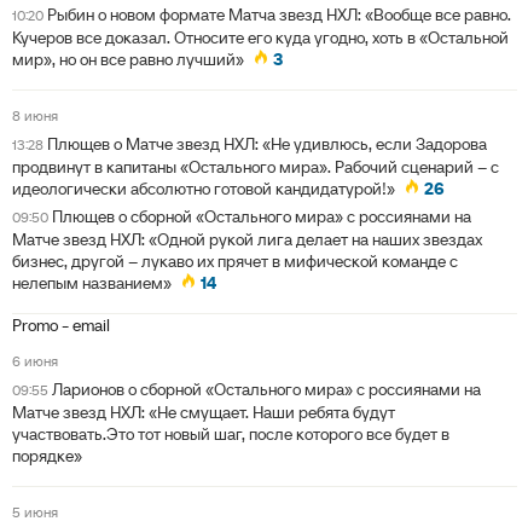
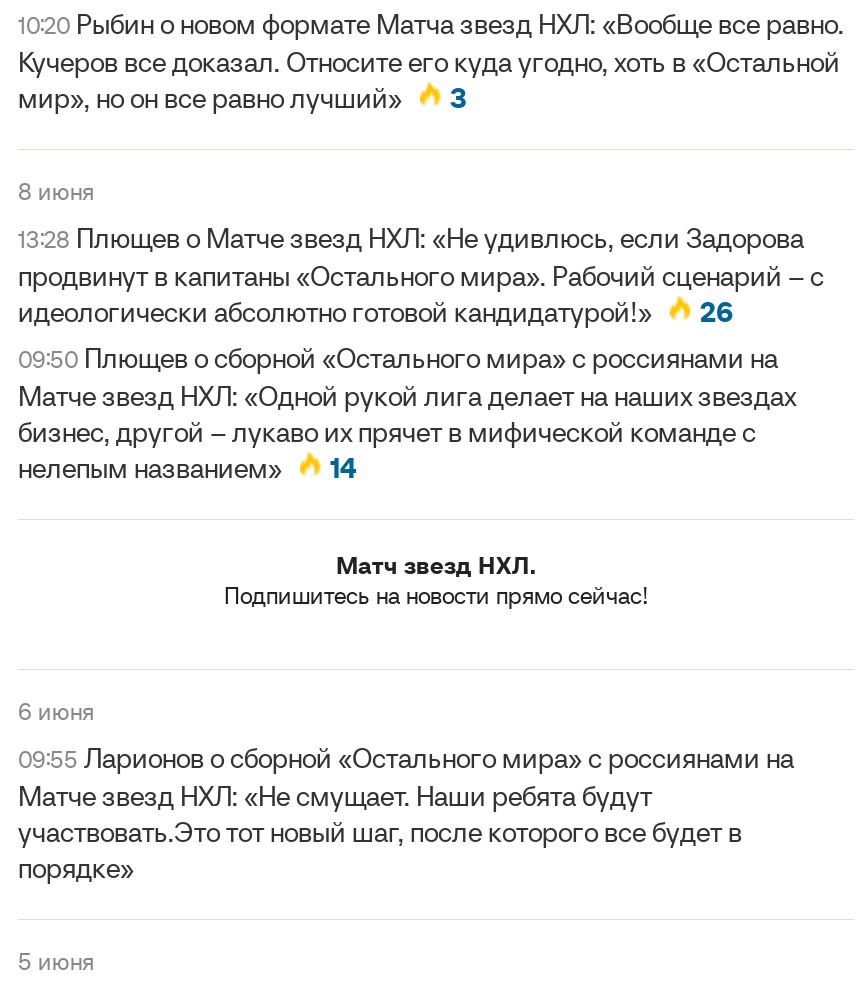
[12,314,110,336] Promo - email -> [224,550,648,610] Матч звезд НХЛ. | Подпишитесь на новости прямо сейчас!

